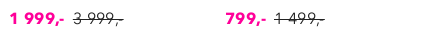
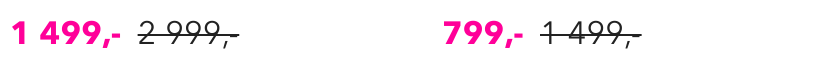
[9,9,124,28] 1 999,- 3 999,- -> [10,14,239,52] 1 499,- 2 999,-

